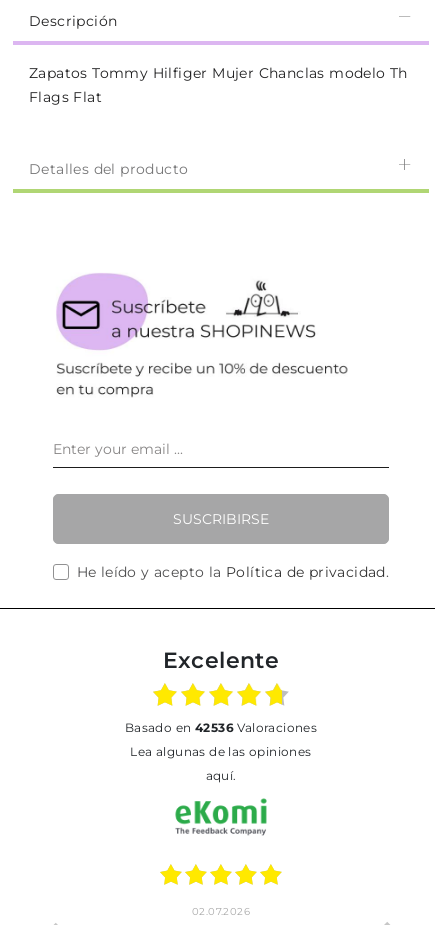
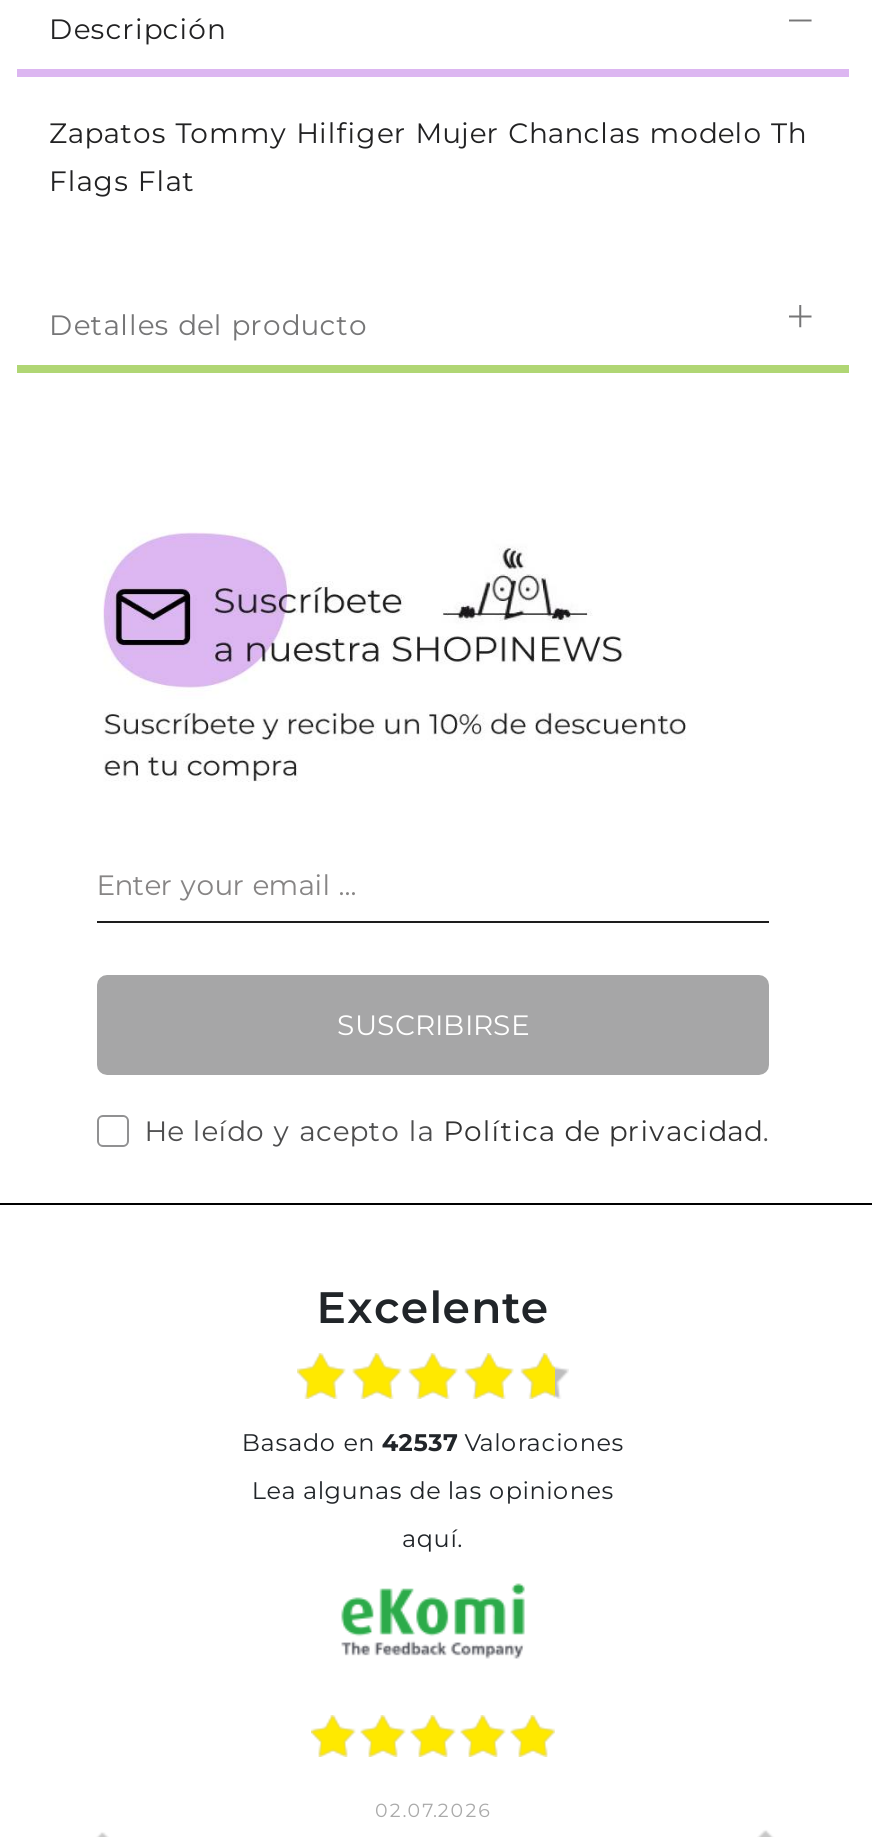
[134,720,317,735] basado en 42536 Valoraciones -> [261,1428,624,1458] basado en 42537 Valoraciones

